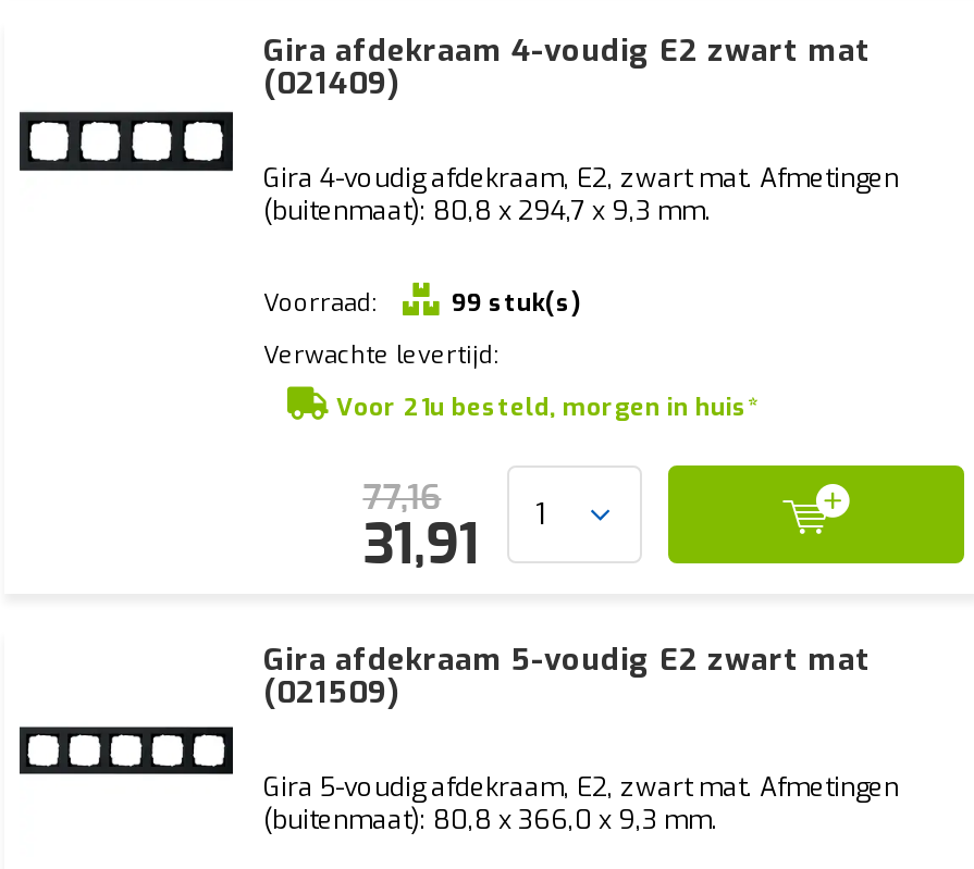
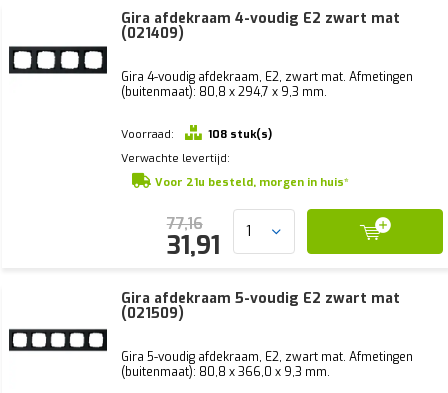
[452,287,580,320] 99 stuk(s) -> [207,127,271,142] 108 stuk(s)

